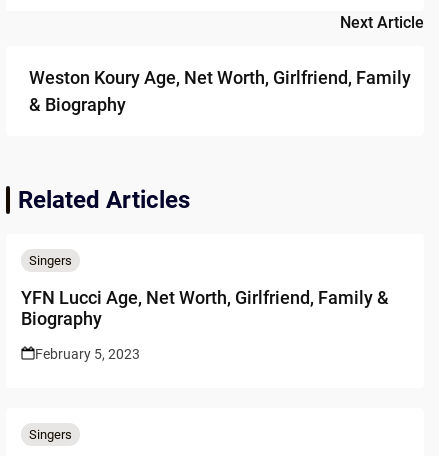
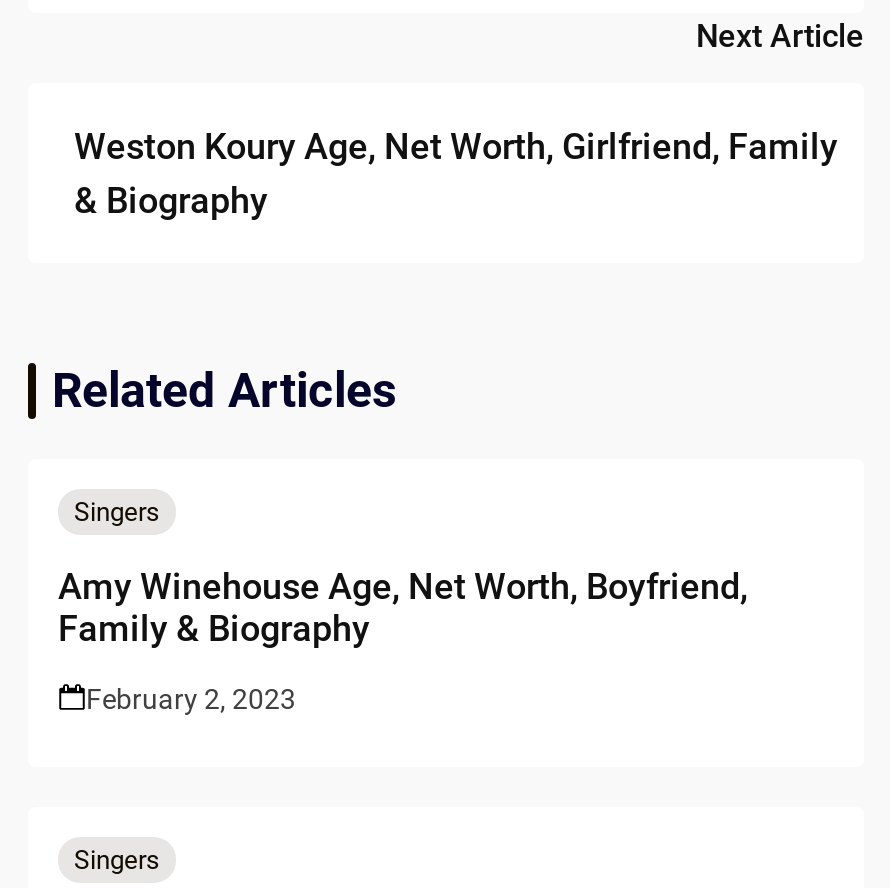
[21,287,389,329] YFN Lucci Age, Net Worth, Girlfriend, Family & | Biography -> [58,564,748,648] Amy Winehouse Age, Net Worth, Boyfriend, | Family & Biography
[35,346,140,362] February 5, 2023 -> [86,682,296,714] February 2, 2023

